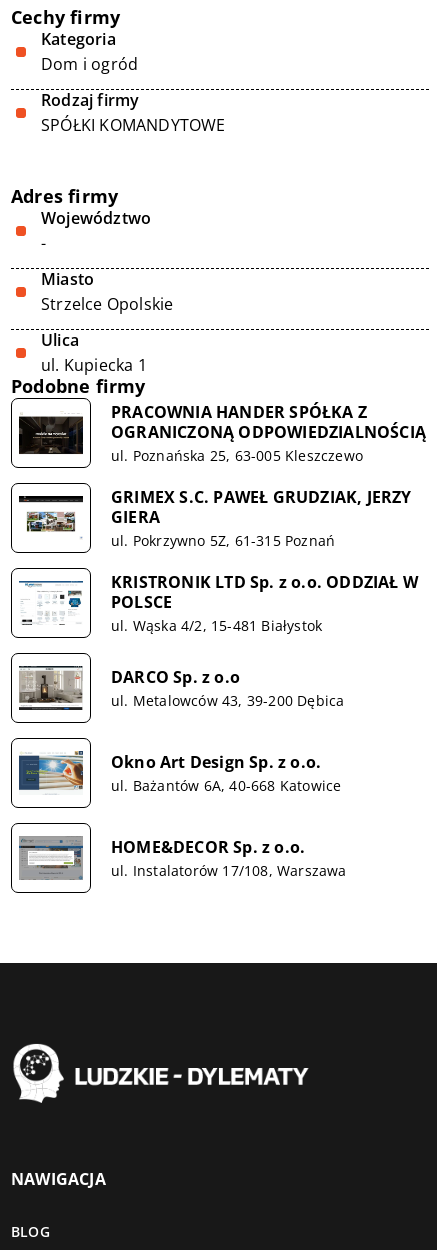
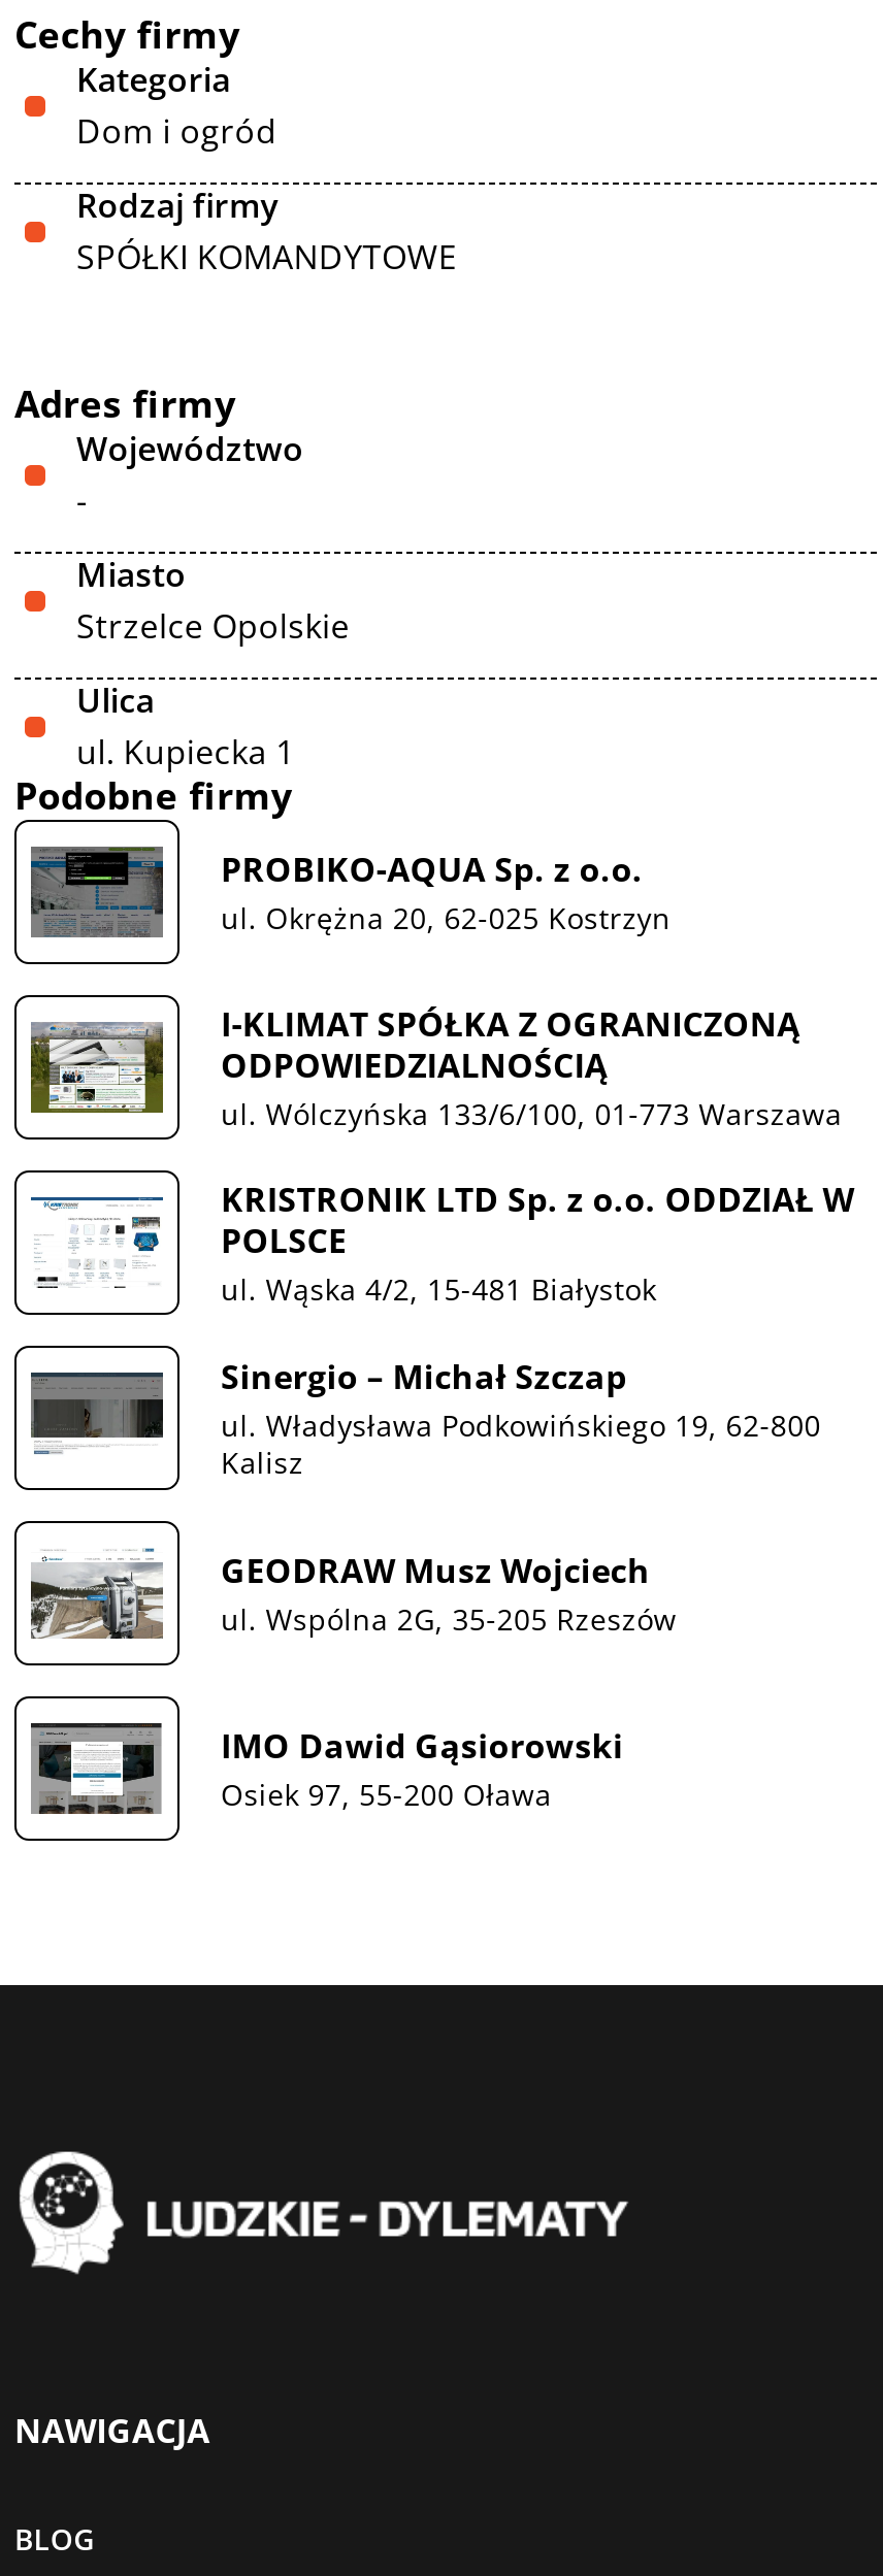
[18,400,426,464] [image] | PRACOWNIA HANDER SPÓŁKA Z | OGRANICZONĄ ODPOWIEDZIALNOŚCIĄ | ul. Poznańska 25, 63-005 Kleszczewo -> [29,845,671,939] [image] | PROBIKO-AQUA Sp. z o.o. | ul. Okrężna 20, 62-025 Kostrzyn
[19,485,412,549] [image] | GRIMEX S.C. PAWEŁ GRUDZIAK, JERZY | GIERA | ul. Pokrzywno 5Z, 61-315 Poznań -> [29,1000,842,1132] [image] | I-KLIMAT SPÓŁKA Z OGRANICZONĄ | ODPOWIEDZIALNOŚCIĄ | ul. Wólczyńska 133/6/100, 01-773 Warszawa
[18,665,344,711] [image] | DARCO Sp. z o.o | ul. Metalowców 43, 39-200 Dębica -> [31,1353,821,1481] [image] | Sinergio – Michał Szczap | ul. Władysława Podkowińskiego 19, 62-800 | Kalisz
[18,750,341,795] [image] | Okno Art Design Sp. z o.o. | ul. Bażantów 6A, 40-668 Katowice -> [29,1547,677,1641] [image] | GEODRAW Musz Wojciech | ul. Wspólna 2G, 35-205 Rzeszów
[19,835,347,881] [image] | HOME&DECOR Sp. z o.o. | ul. Instalatorów 17/108, Warszawa -> [31,1722,623,1814] [image] | IMO Dawid Gąsiorowski | Osiek 97, 55-200 Oława

